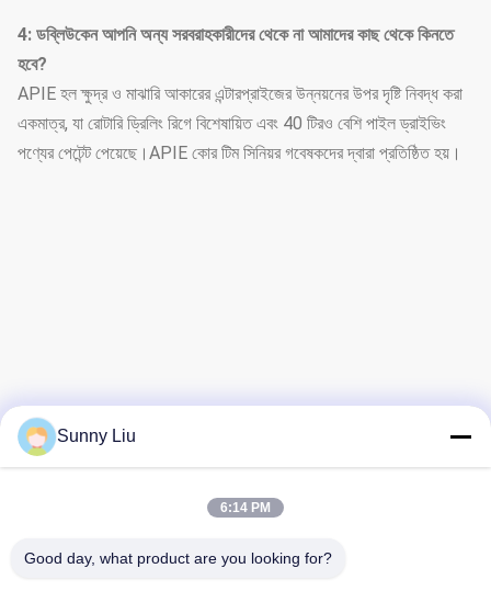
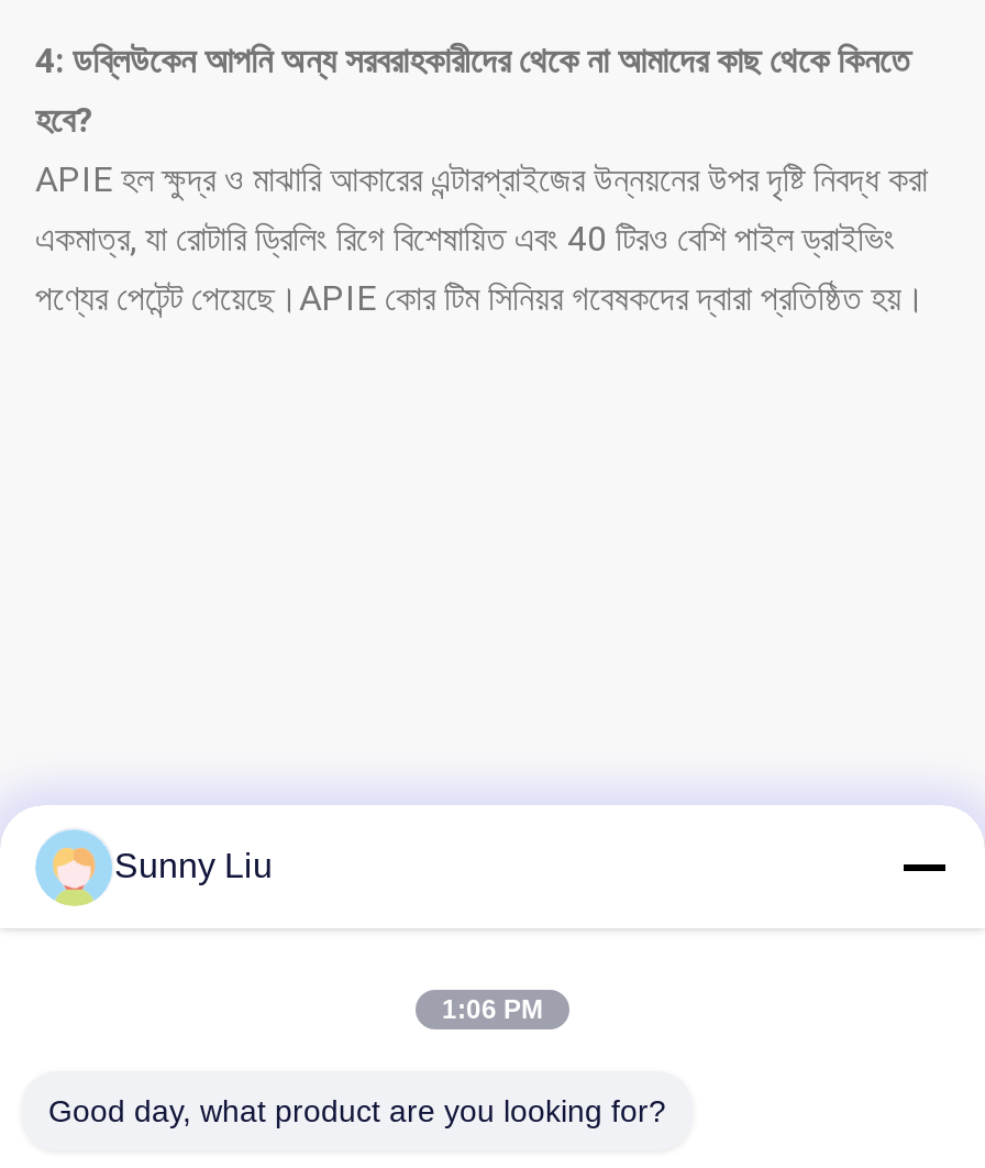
[220,500,271,515] 6:14 PM -> [442,994,543,1025] 1:06 PM

